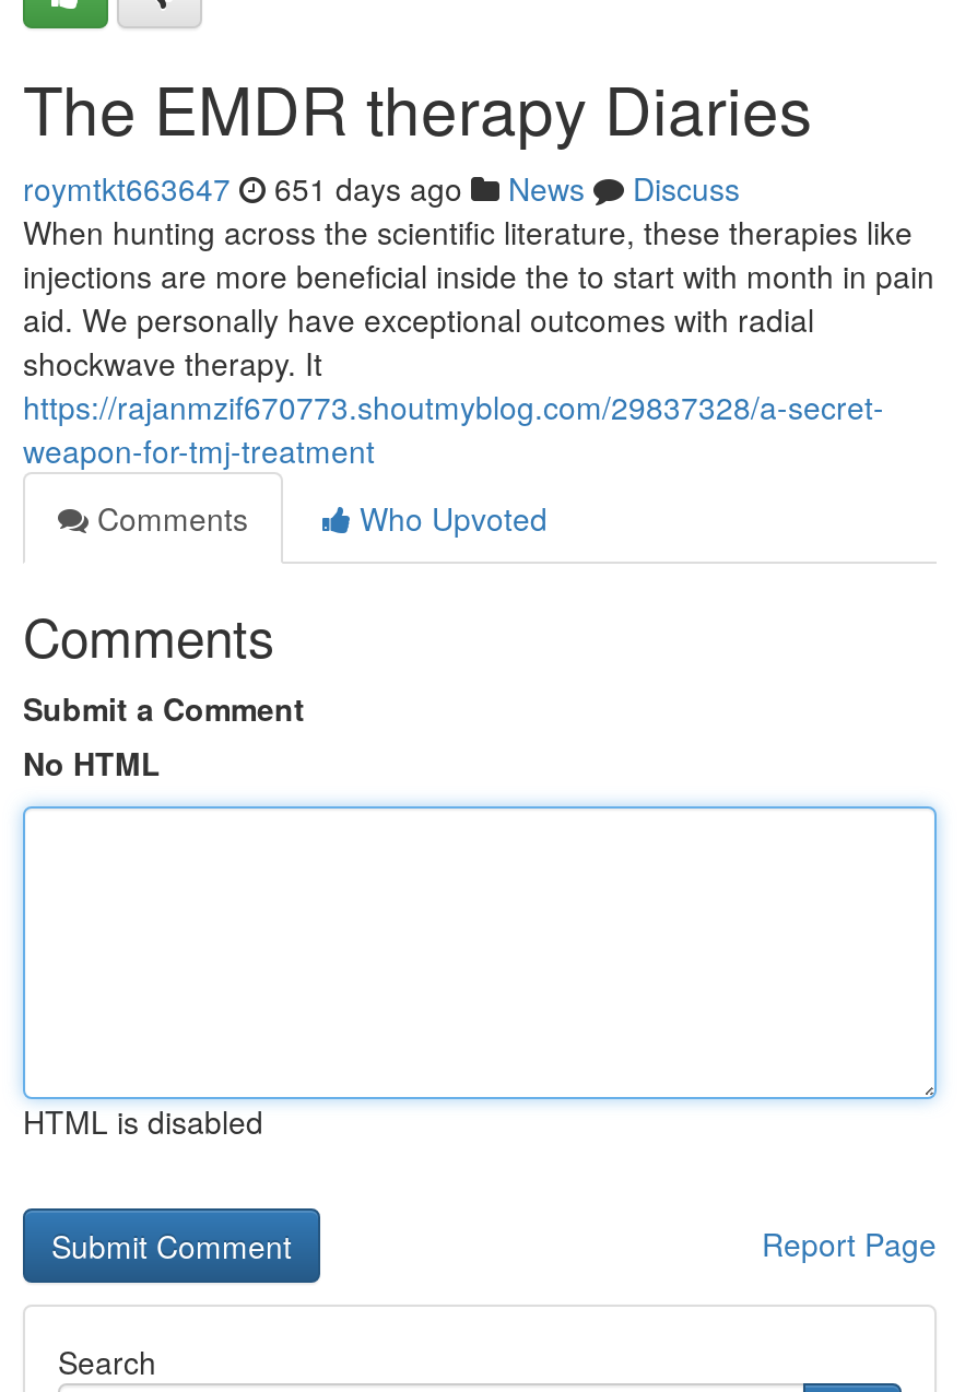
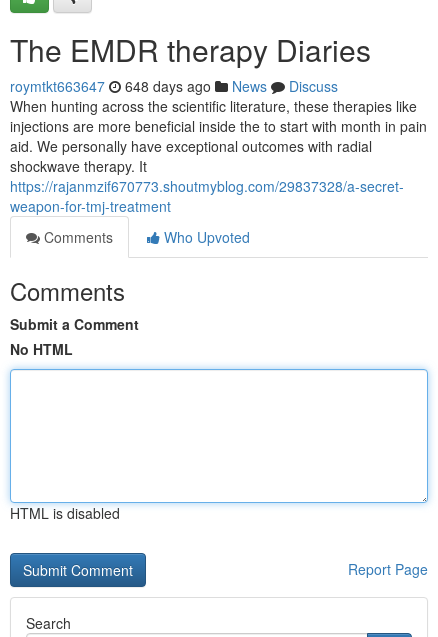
[23,166,740,210] roymtkt663647 651 days ago News Discuss -> [10,76,338,96] roymtkt663647 648 days ago News Discuss

